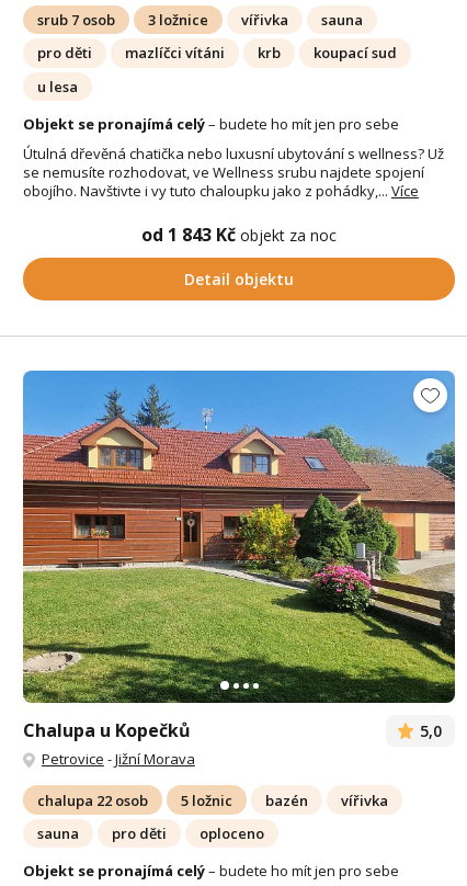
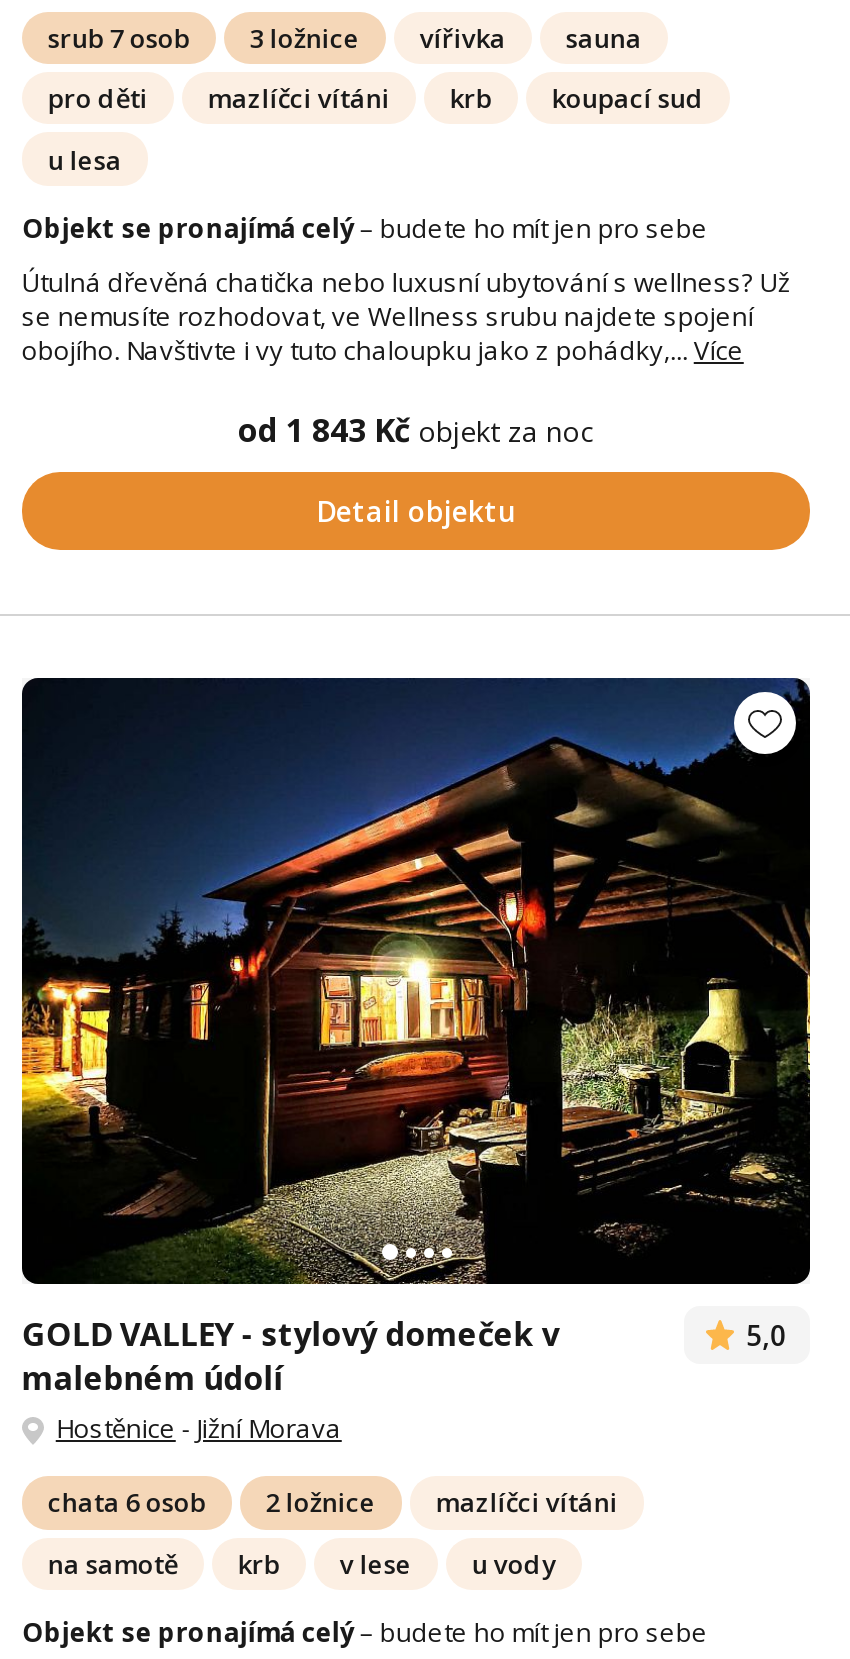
[22,370,456,743] [image] | Chalupa u Kopečků -> [20,676,812,1401] [image] | GOLD VALLEY - stylový domeček v | malebném údolí
[42,749,195,769] Petrovice - Jižní Morava -> [56,1411,342,1447] Hostěnice - Jižní Morava
[37,790,388,810] chalupa 22 osob | 5 ložnic | bazén | vířivka -> [48,1485,618,1521] chata 6 osob | 2 ložnice | mazlíčci vítáni
[37,823,264,843] sauna | pro děti | oploceno -> [48,1546,556,1582] na samotě | krb | v lese | u vody

